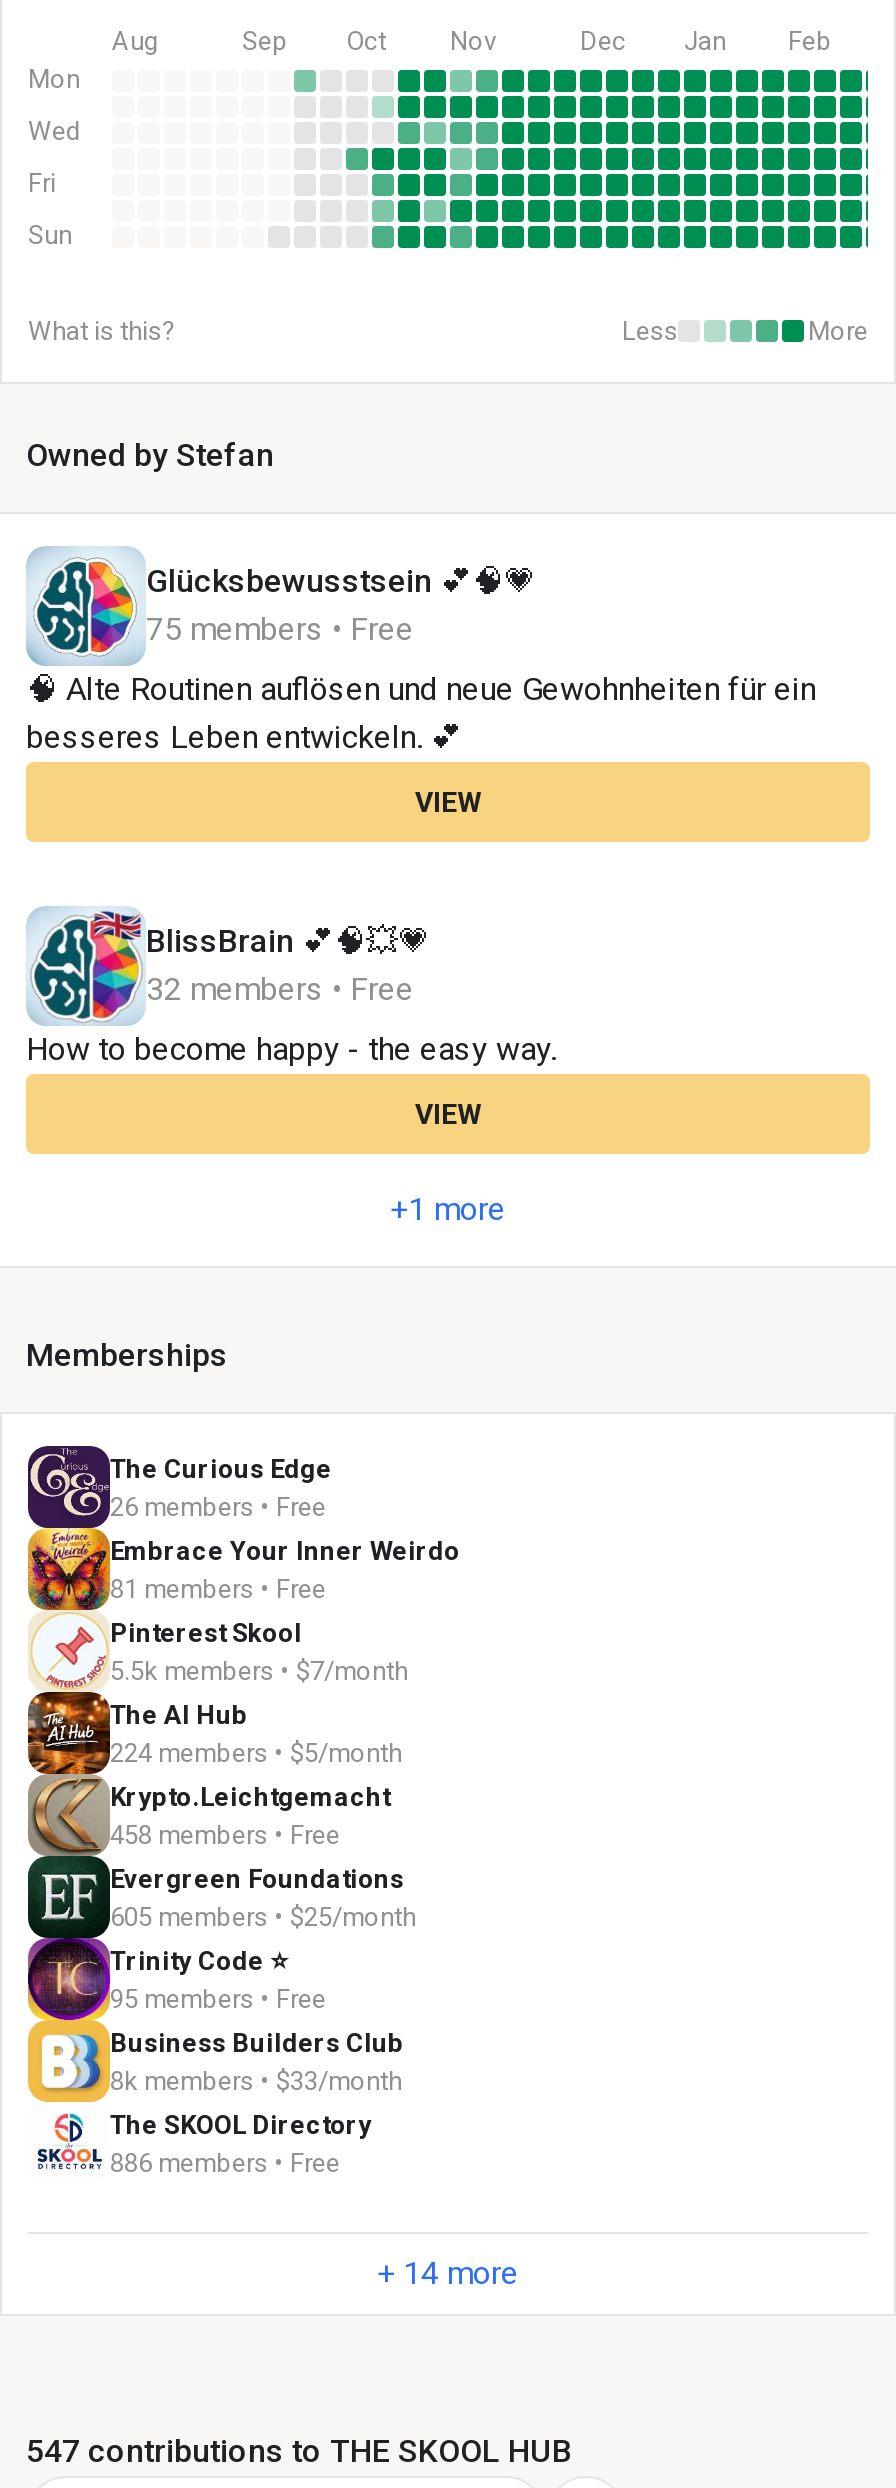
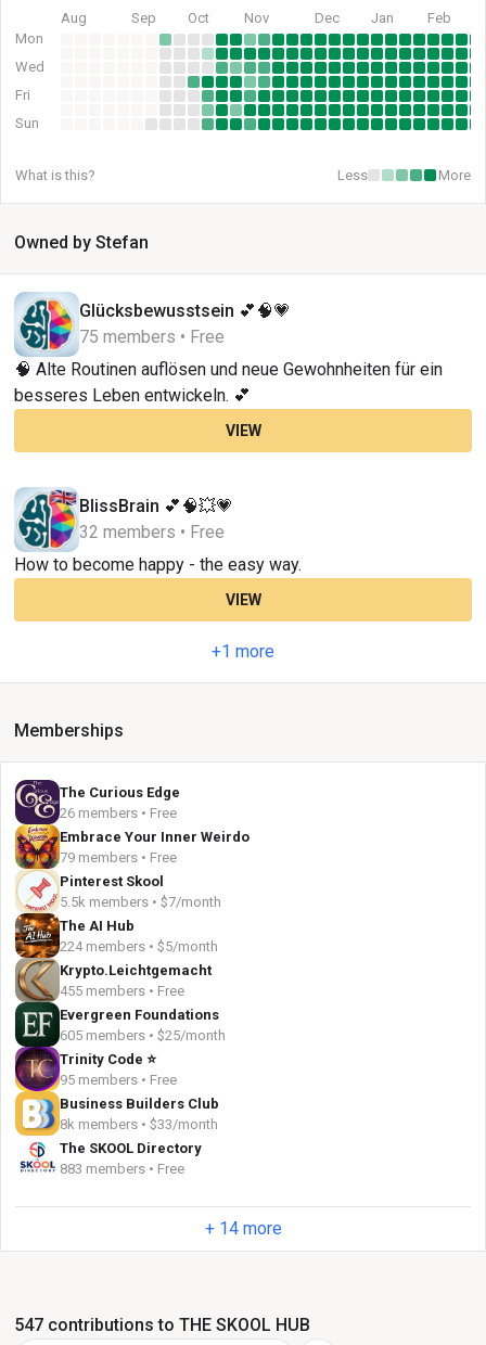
[110,1574,326,1604] 81 members • Free -> [60,849,177,866] 79 members • Free
[110,1820,340,1850] 458 members • Free -> [60,983,184,999] 455 members • Free
[110,2148,340,2178] 886 members • Free -> [60,1161,184,1177] 883 members • Free

